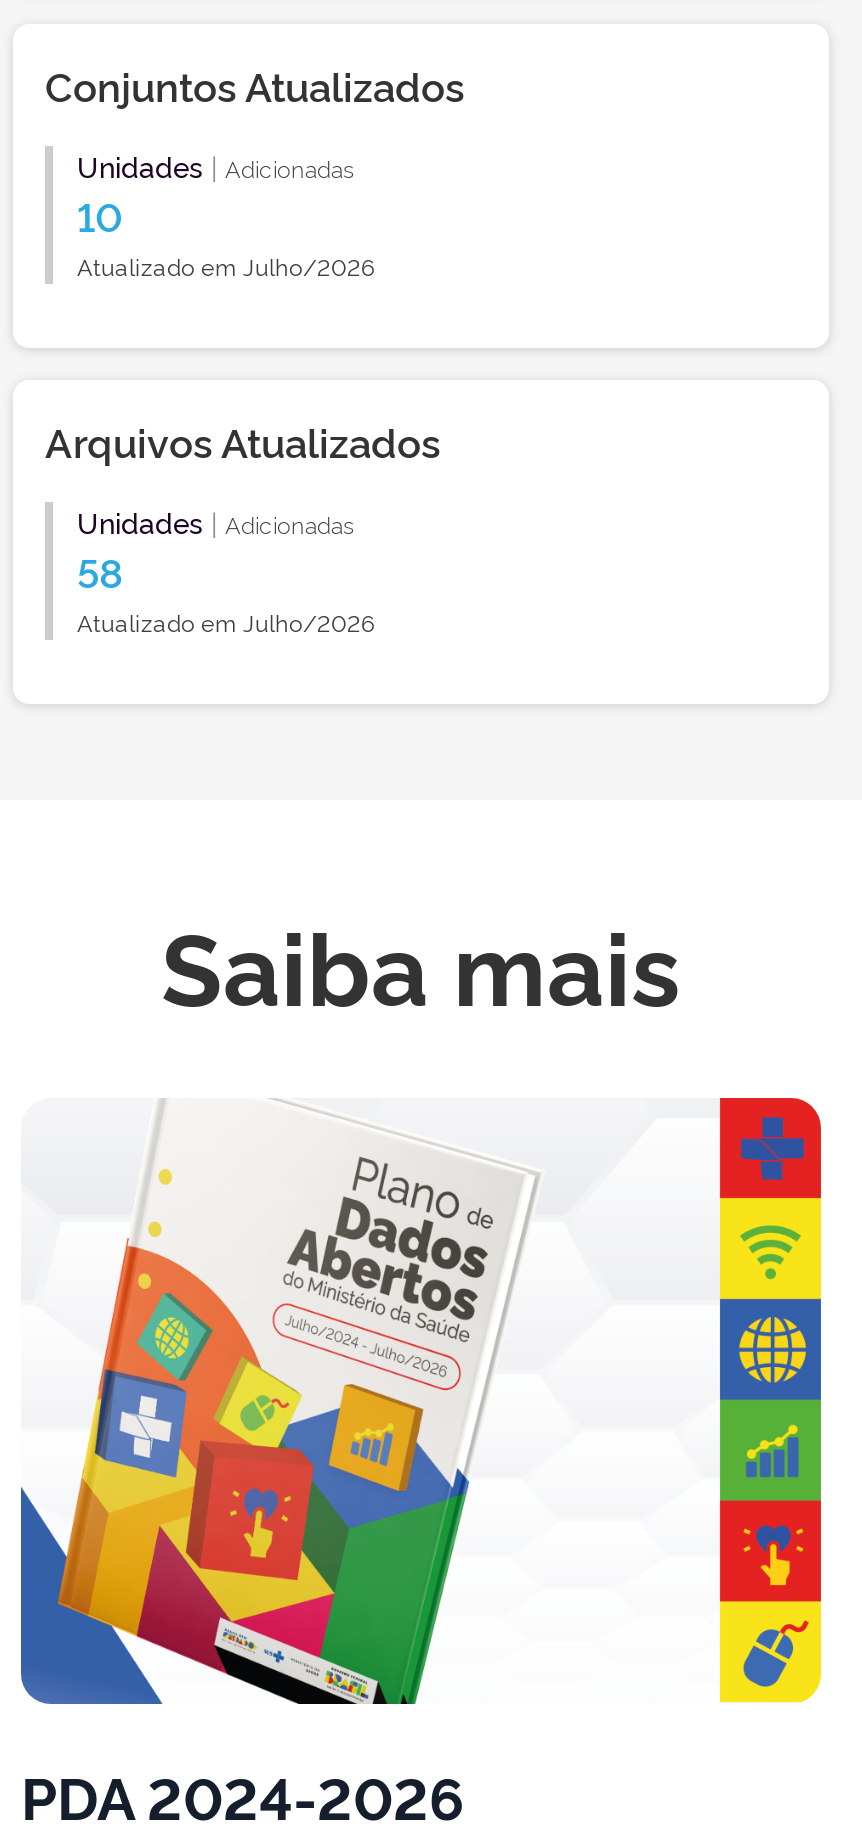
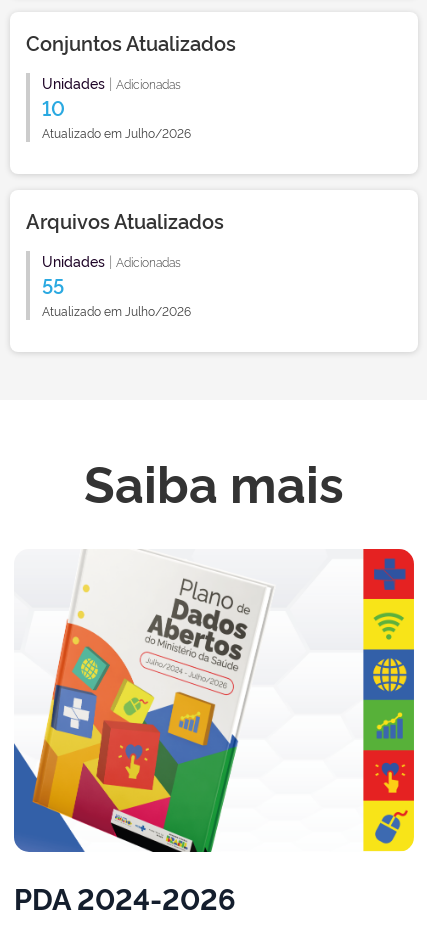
[77,541,123,597] 58 -> [42,270,64,298] 55

